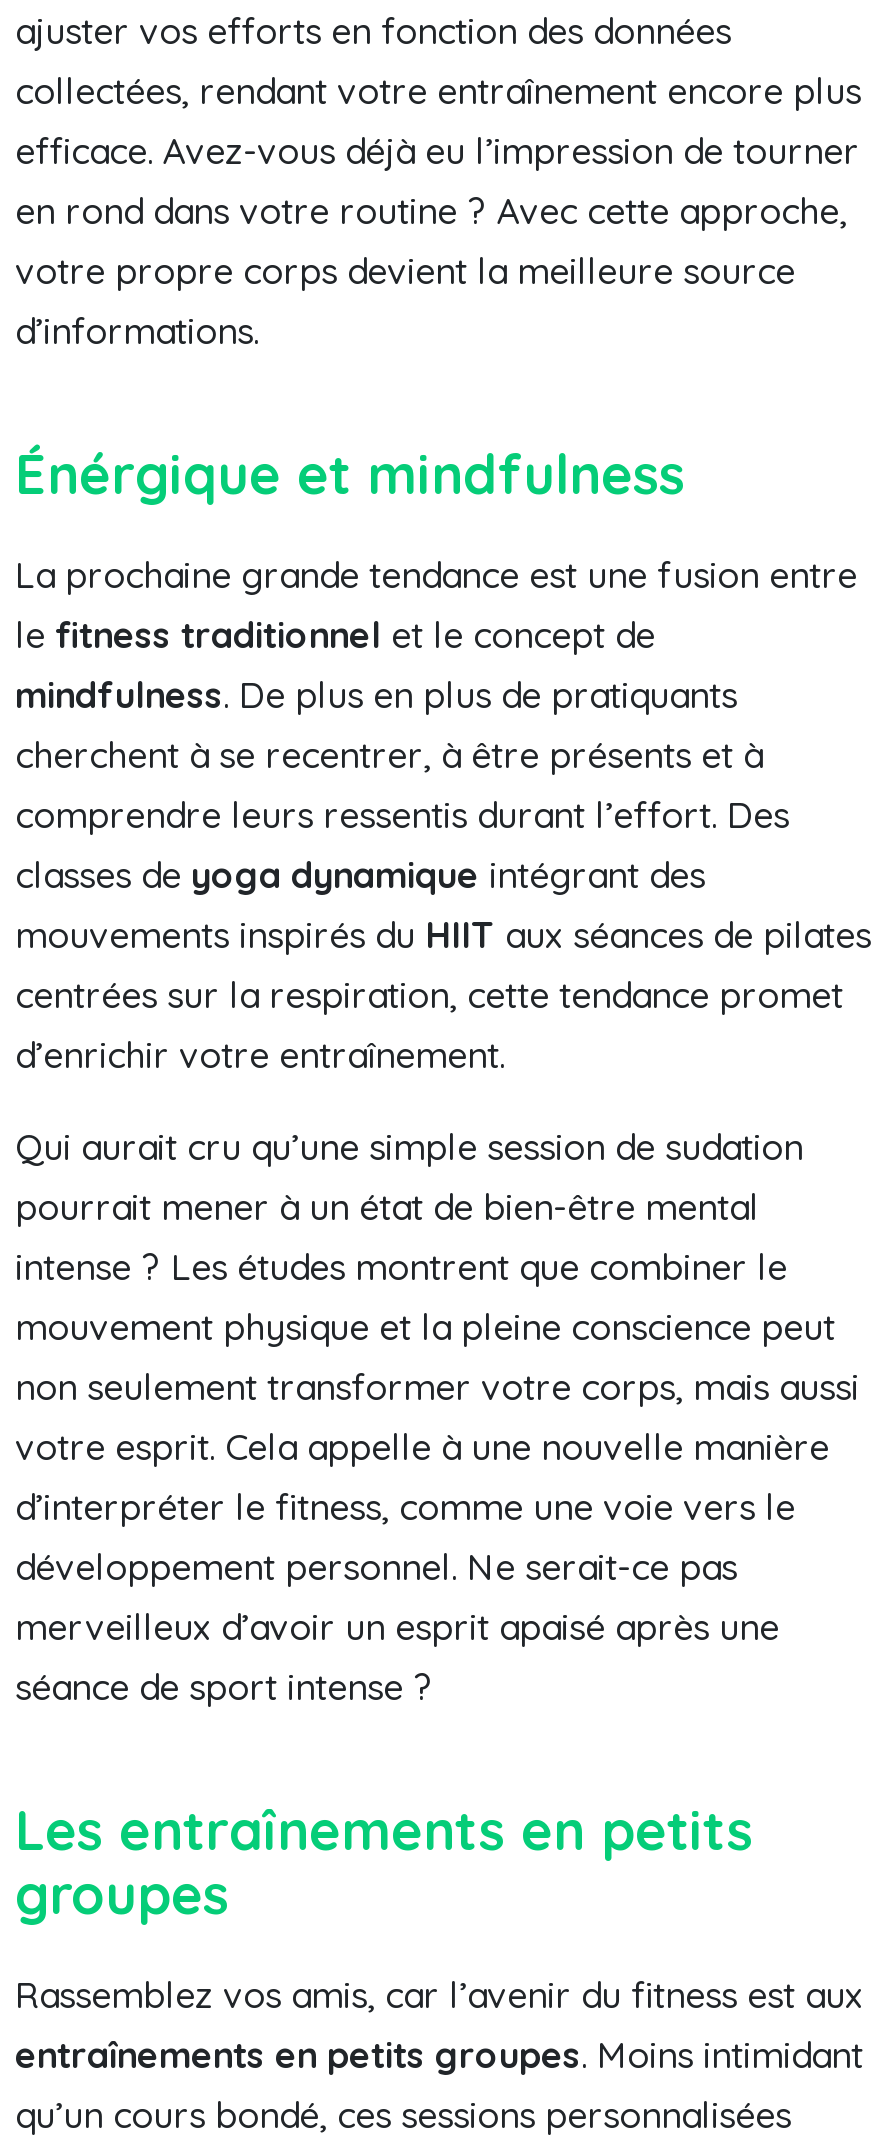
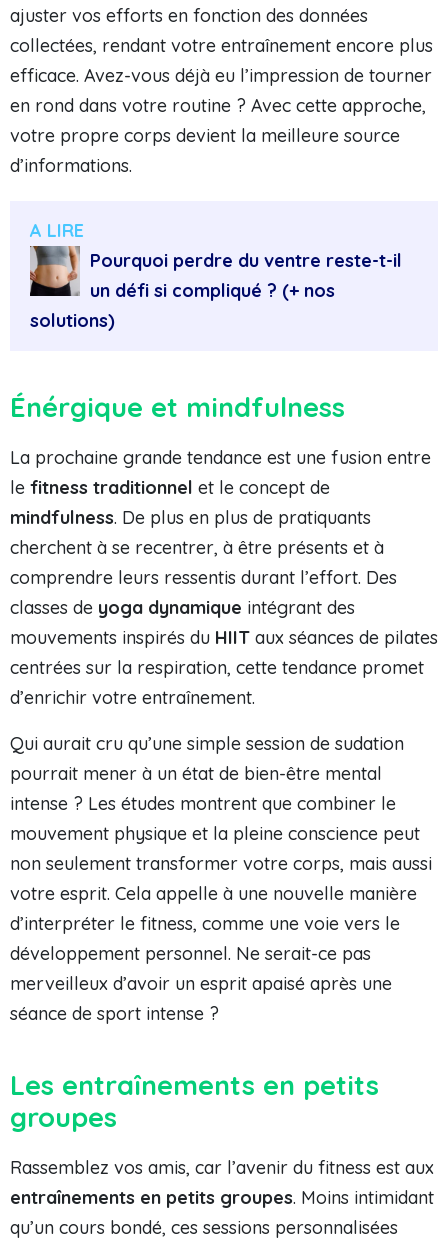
none -> [28,219,402,332] [image] | A LIRE | Pourquoi perdre du ventre reste-t-il | un défi si compliqué ? (+ nos | solutions)

